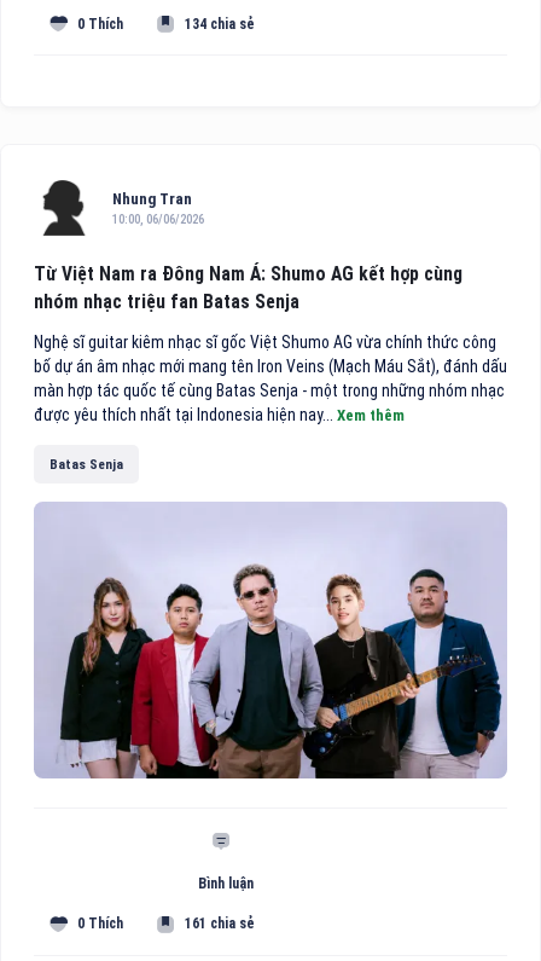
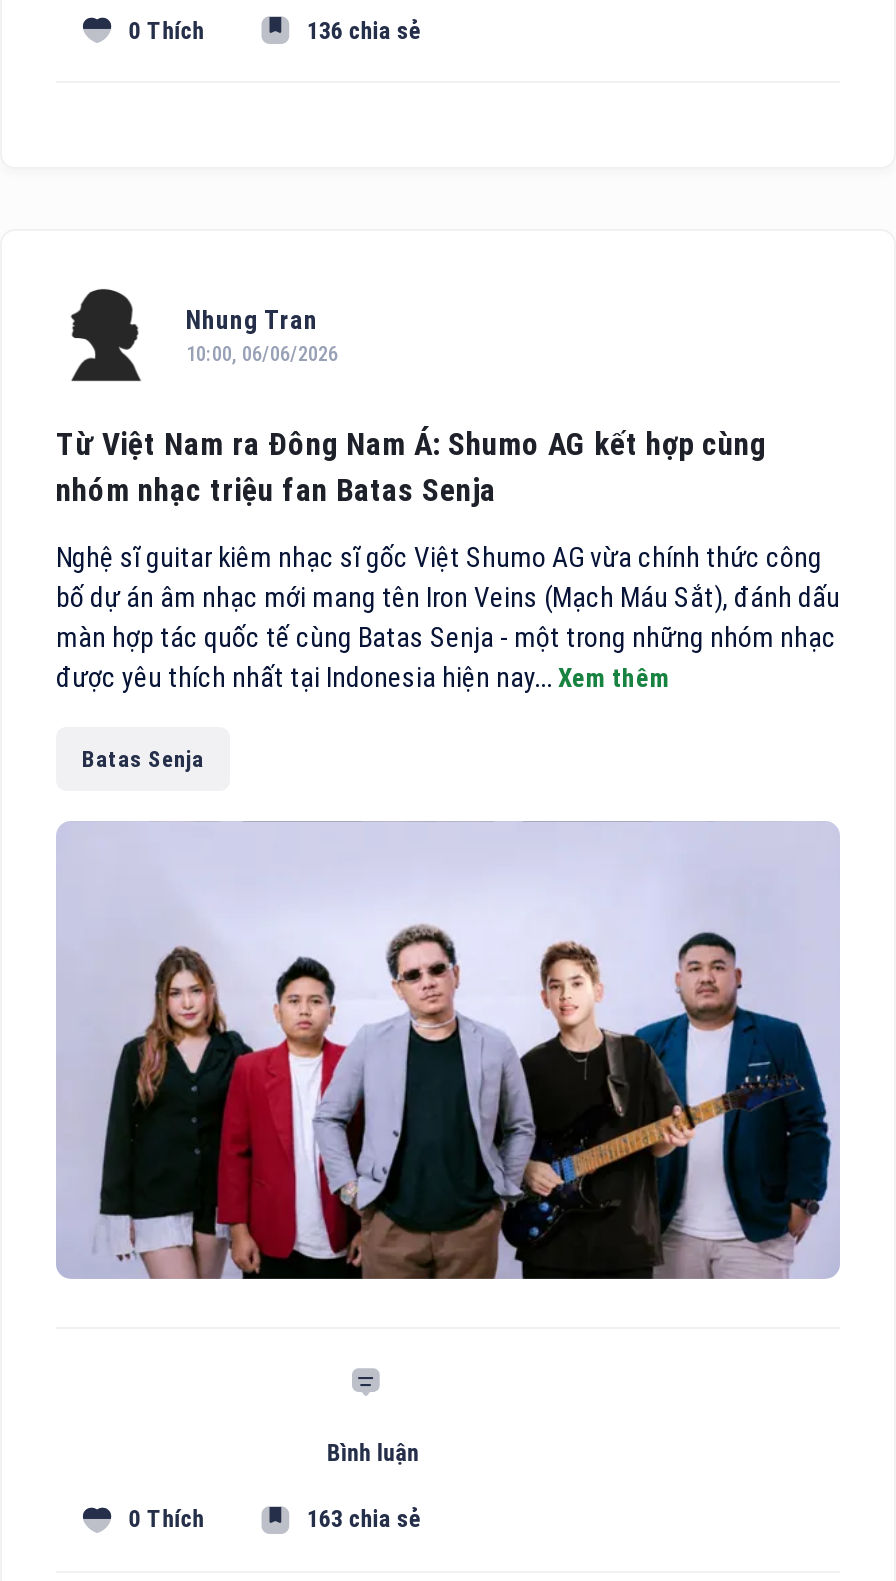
[185,15,255,32] 134 chia sẻ -> [307,16,423,44] 136 chia sẻ
[185,915,255,932] 161 chia sẻ -> [307,1505,423,1533] 163 chia sẻ

